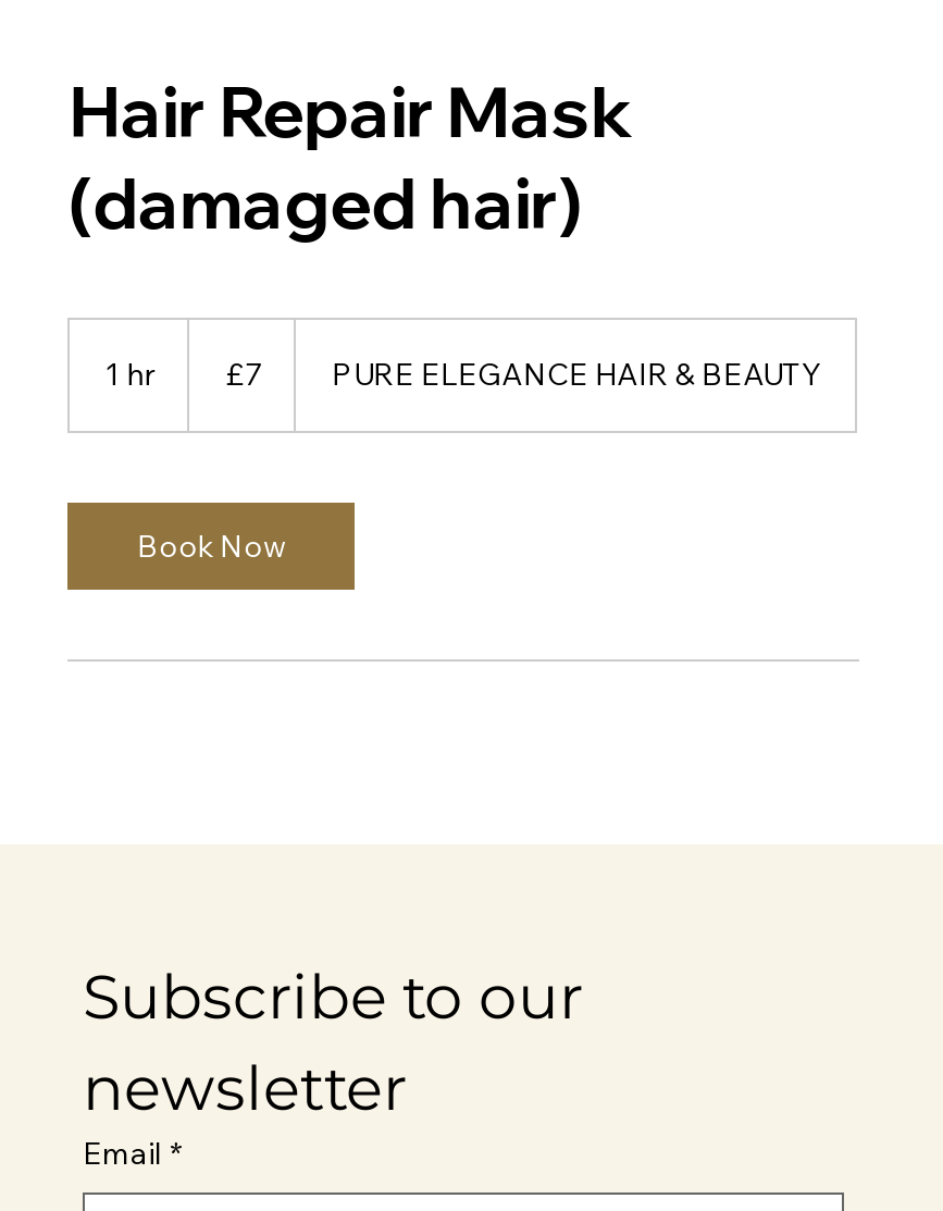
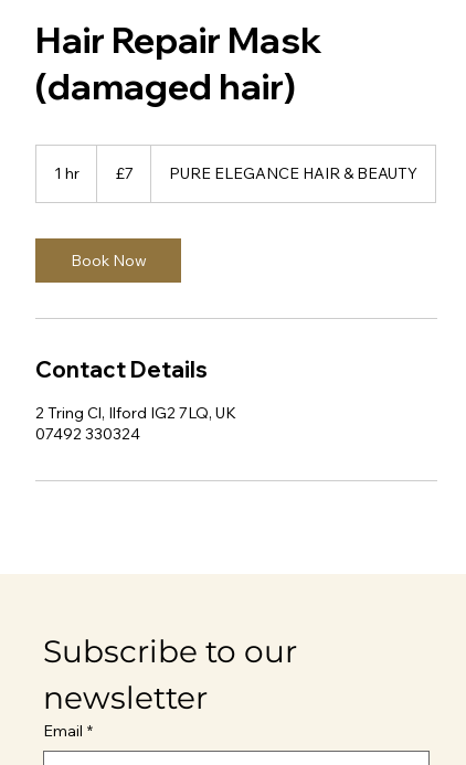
none -> [36,355,237,444] Contact Details | 2 Tring Cl, Ilford IG2 7LQ, UK | 07492 330324

